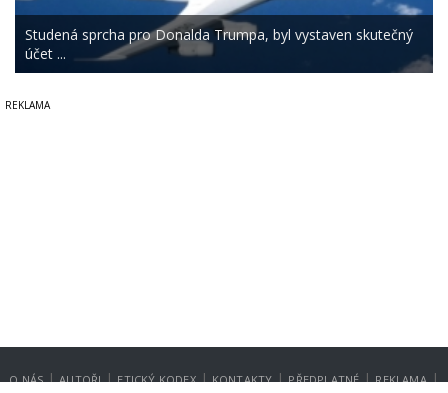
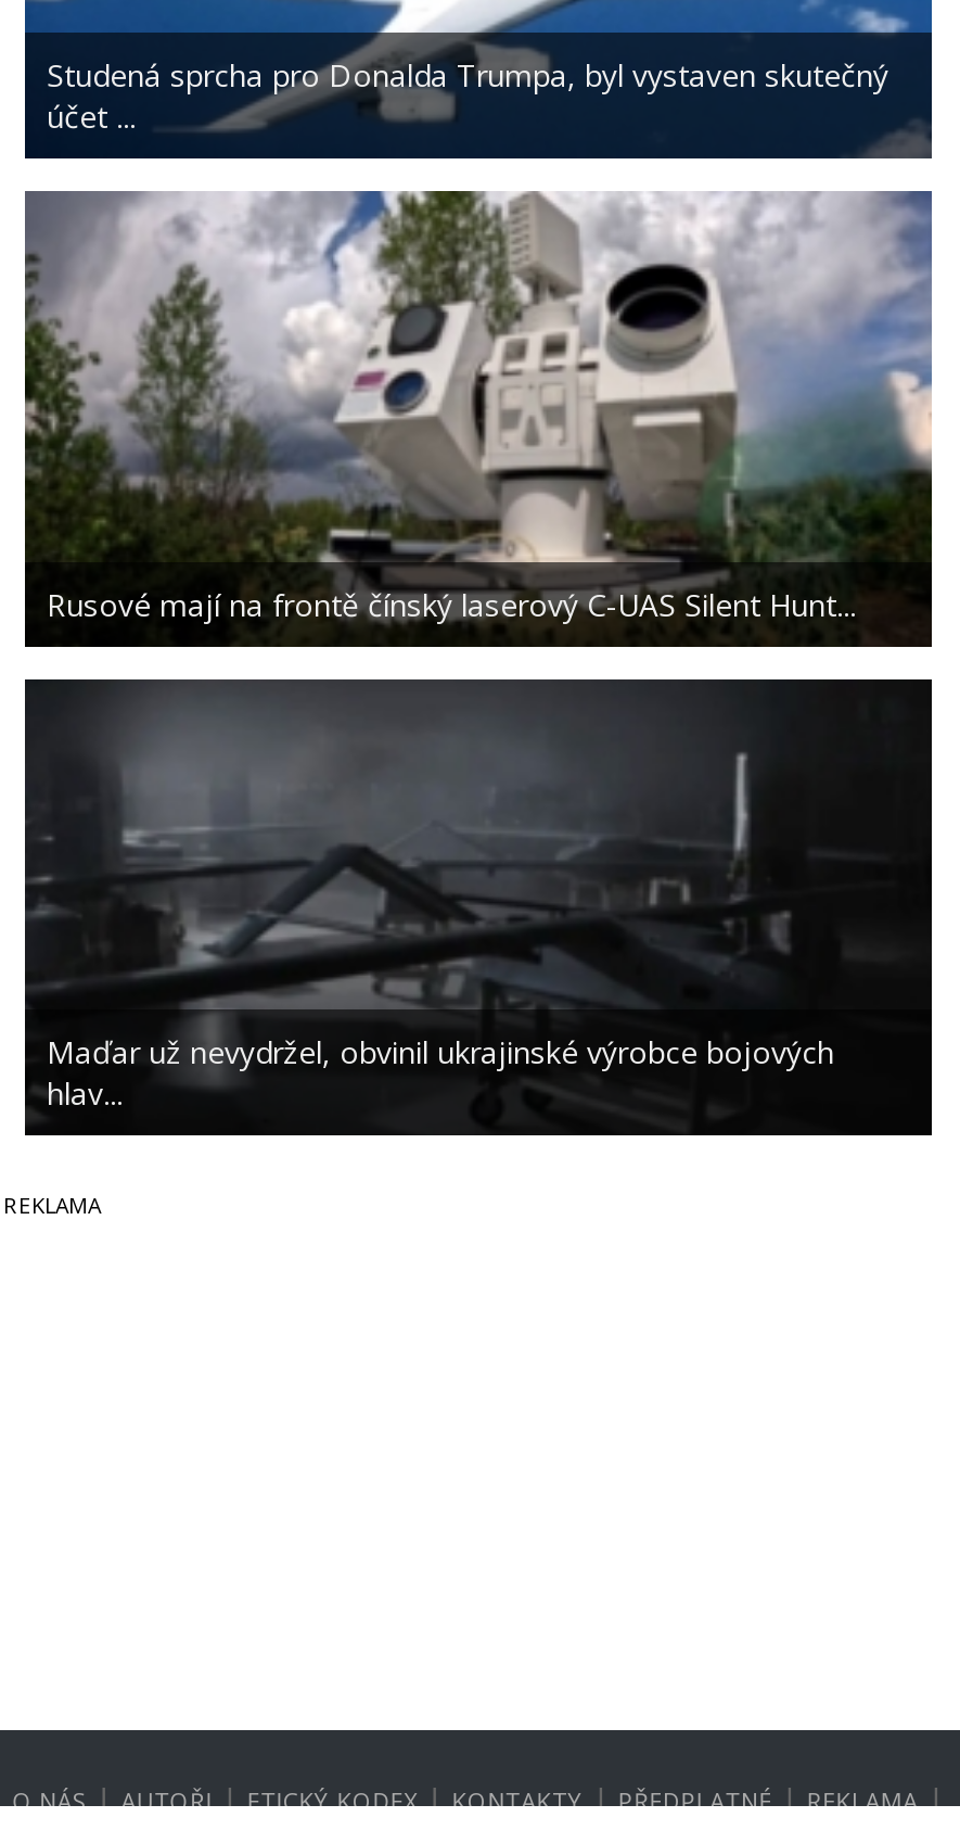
none -> [23,189,934,649] [image] | Rusové mají na frontě čínský laserový C-UAS Silent Hunt...
none -> [25,677,934,1135] [image] | Maďar už nevydržel, obvinil ukrajinské výrobce bojových | hlav...

